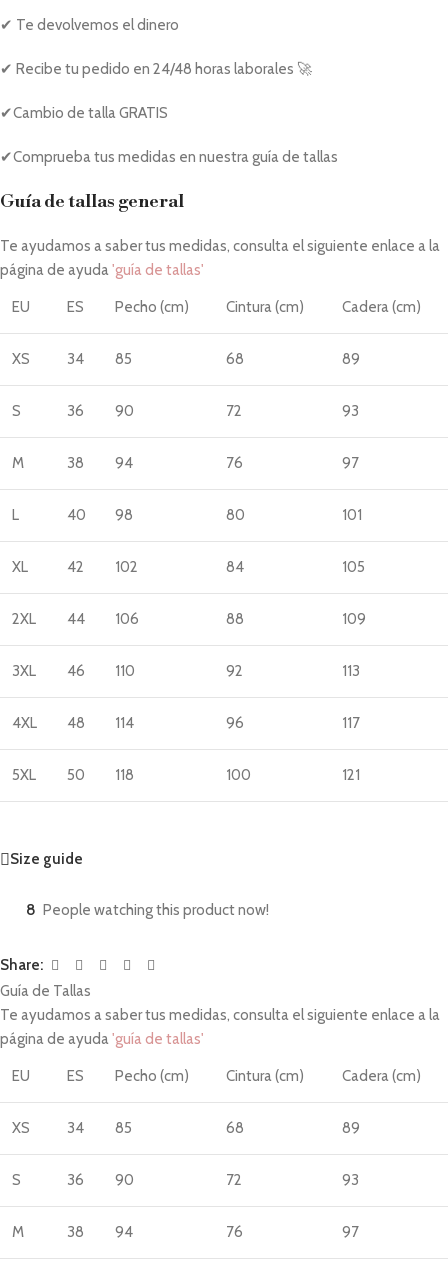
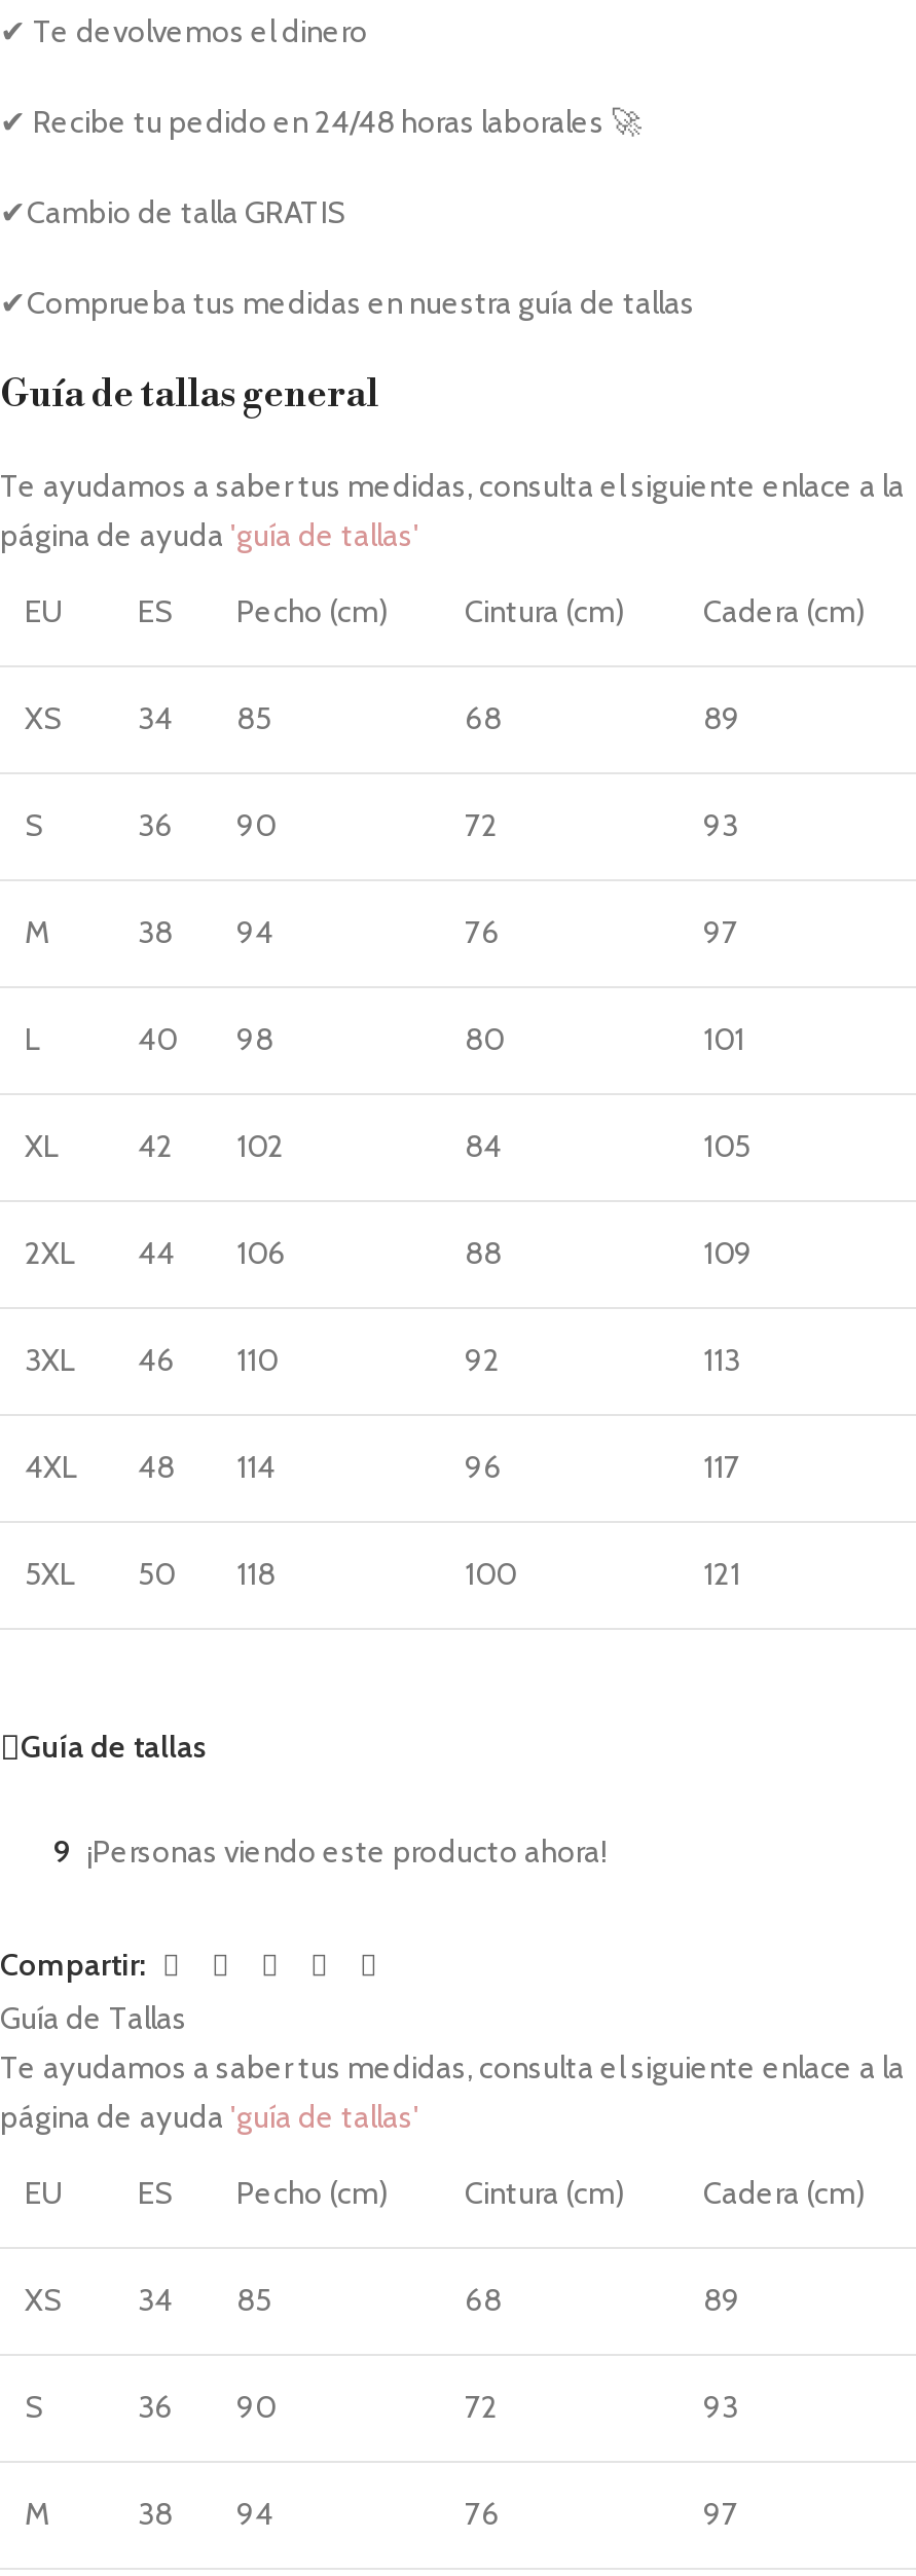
[10,850,83,868] Size guide -> [21,1730,208,1767] Guía de tallas
[26,901,269,919] 8 People watching this product now! -> [53,1834,607,1871] 9 ¡Personas viendo este producto ahora!
[0,956,43,974] Share: -> [0,1948,146,1985] Compartir:

